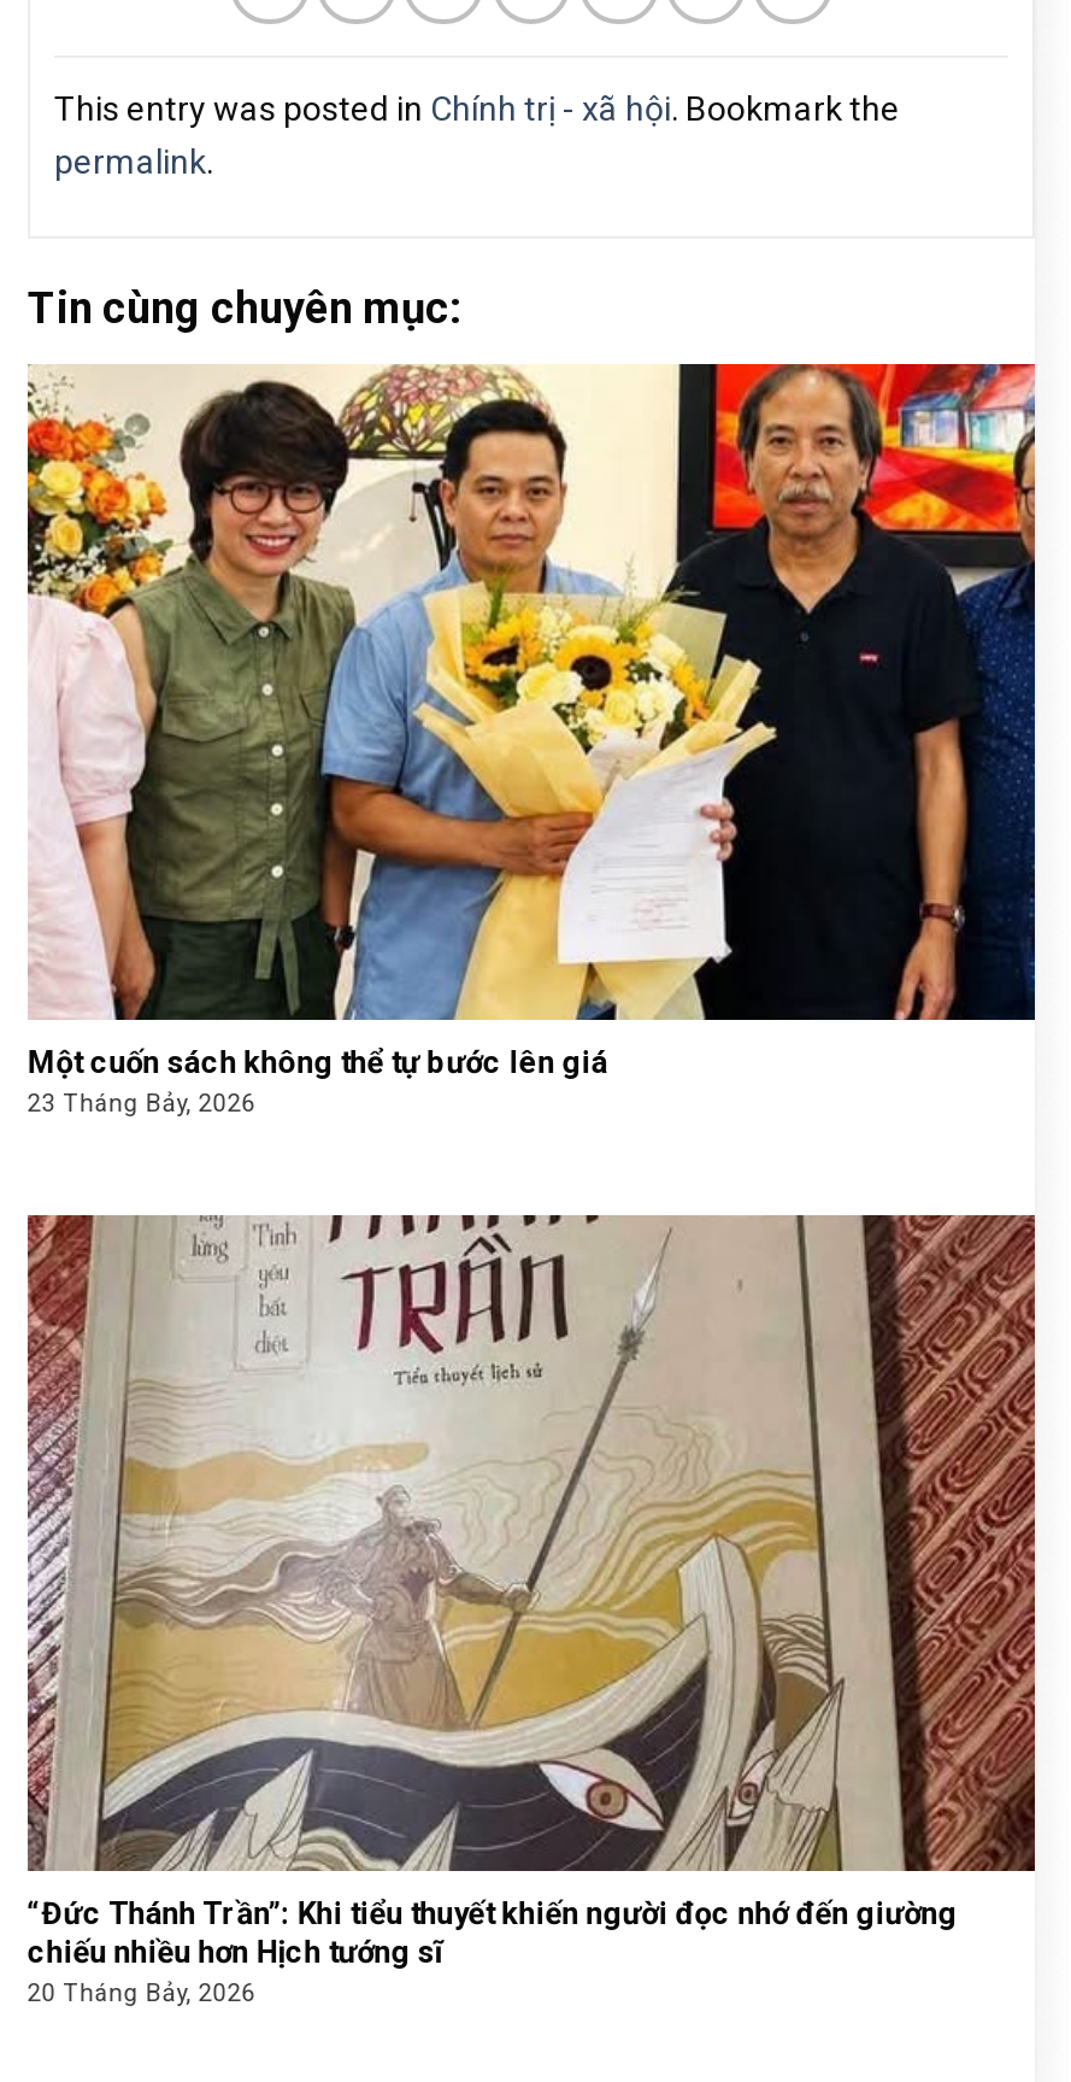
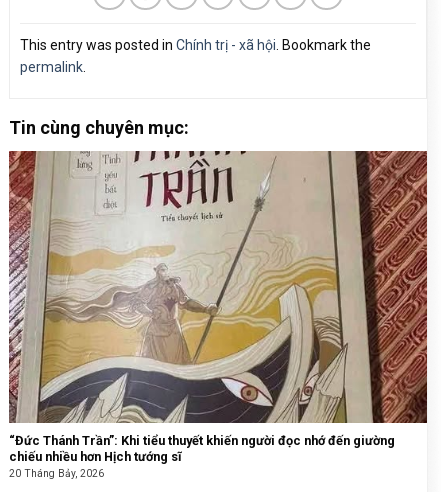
[25,362,1037,1119] [image] | Một cuốn sách không thể tự bước lên giá | 23 Tháng Bảy, 2026 -> none

